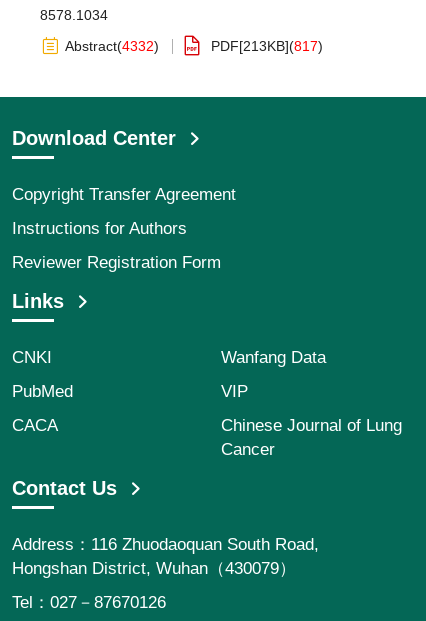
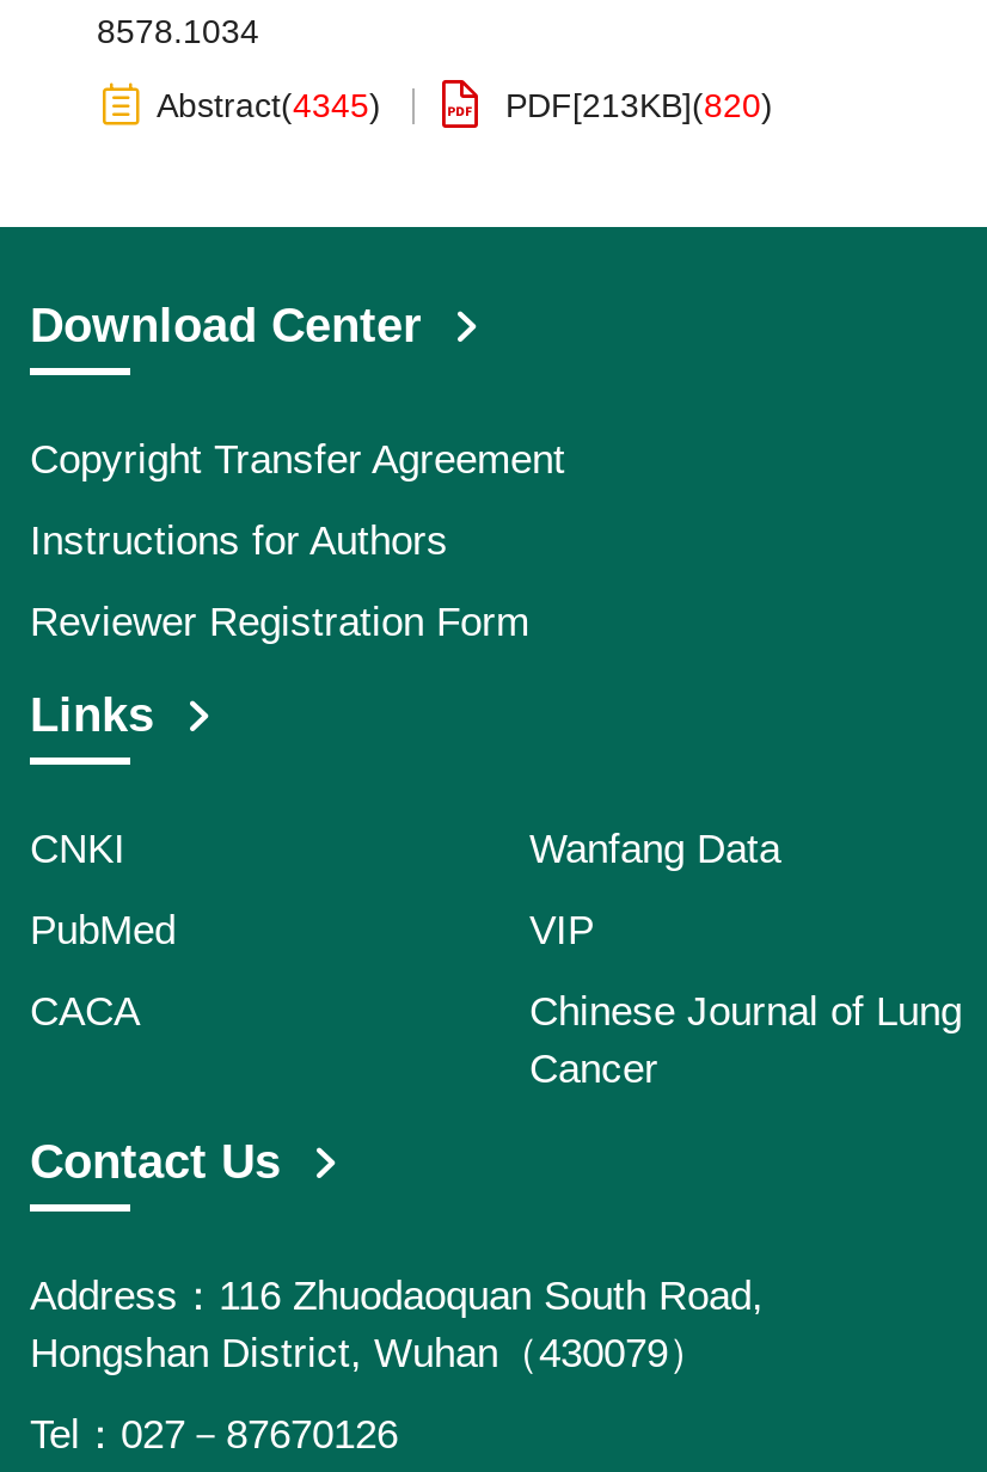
[65,38,159,54] Abstract(4332) -> [157,86,381,124] Abstract(4345)
[211,38,323,54] PDF[213KB](817) -> [505,86,773,124] PDF[213KB](820)

